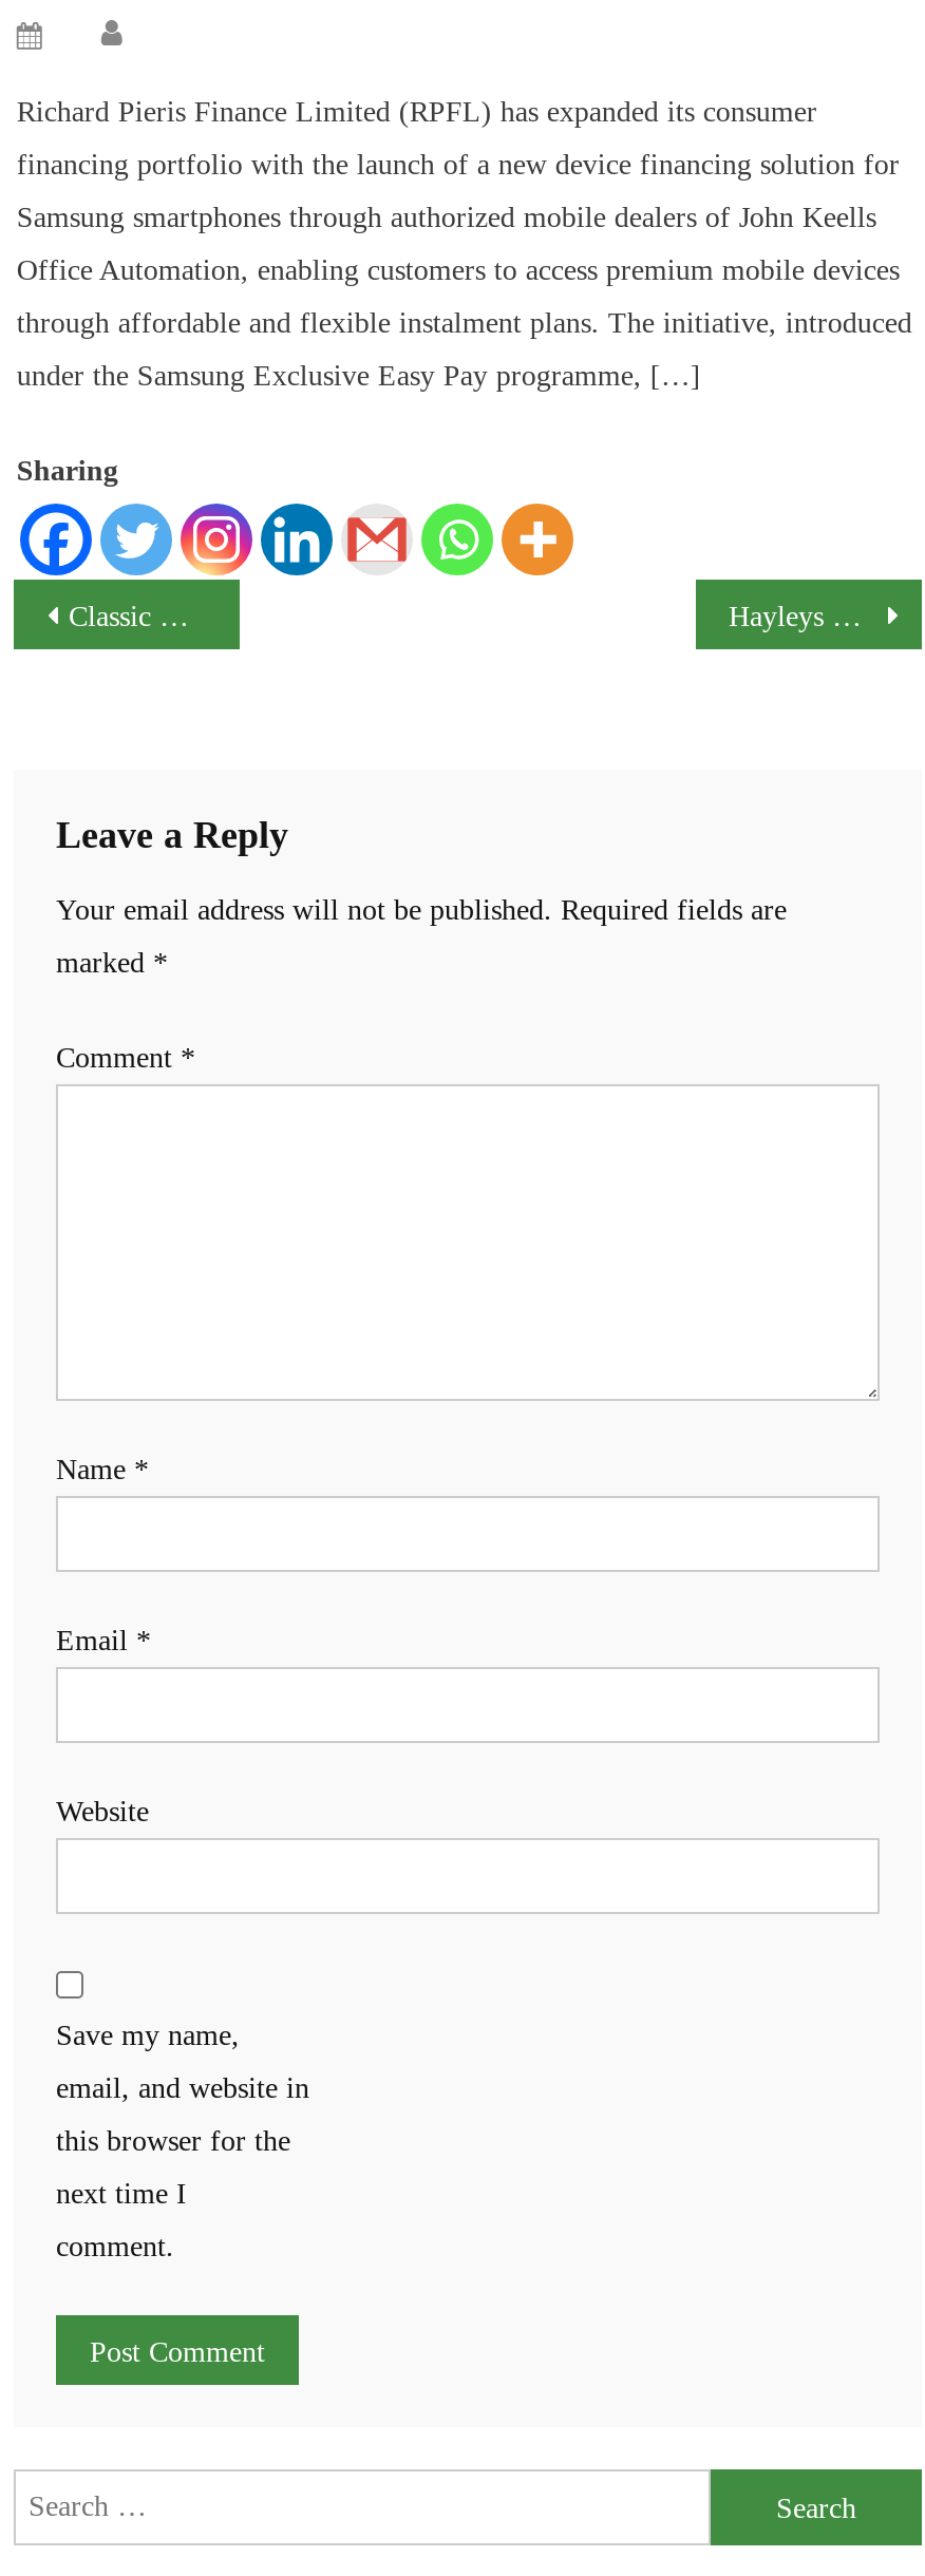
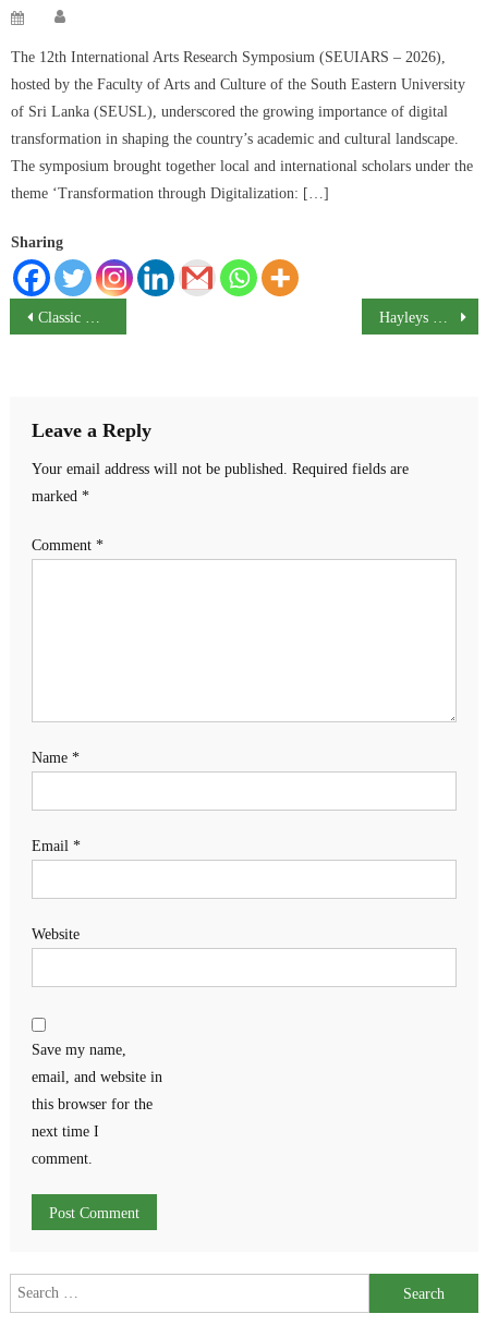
[17,96,817,128] Richard Pieris Finance Limited (RPFL) has expanded its consumer -> [11,49,446,66] The 12th International Arts Research Symposium (SEUIARS – 2026),
[17,149,899,180] financing portfolio with the launch of a new device financing solution for -> [11,77,466,93] hosted by the Faculty of Arts and Culture of the South Eastern University
[17,201,876,233] Samsung smartphones through authorized mobile dealers of John Keells -> [11,104,448,120] of Sri Lanka (SEUSL), underscored the growing importance of digital
[17,254,899,286] Office Automation, enabling customers to access premium mobile devices -> [11,131,459,148] transformation in shaping the country’s academic and cultural landscape.
[17,307,912,339] through affordable and flexible instalment plans. The initiative, introduced -> [11,158,473,175] The symposium brought together local and international scholars under the
[17,360,701,391] under the Samsung Exclusive Easy Pay programme, […] -> [11,186,330,202] theme ‘Transformation through Digitalization: […]

